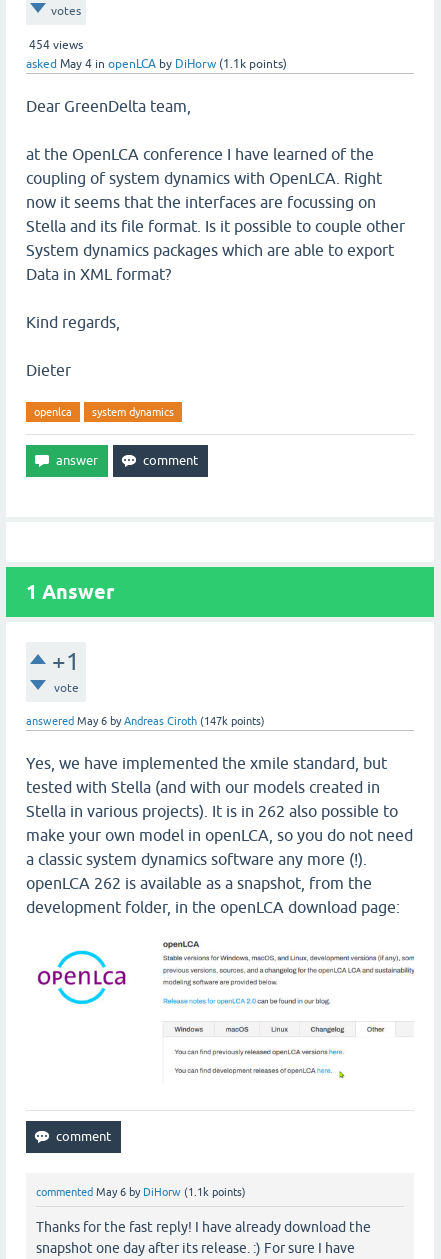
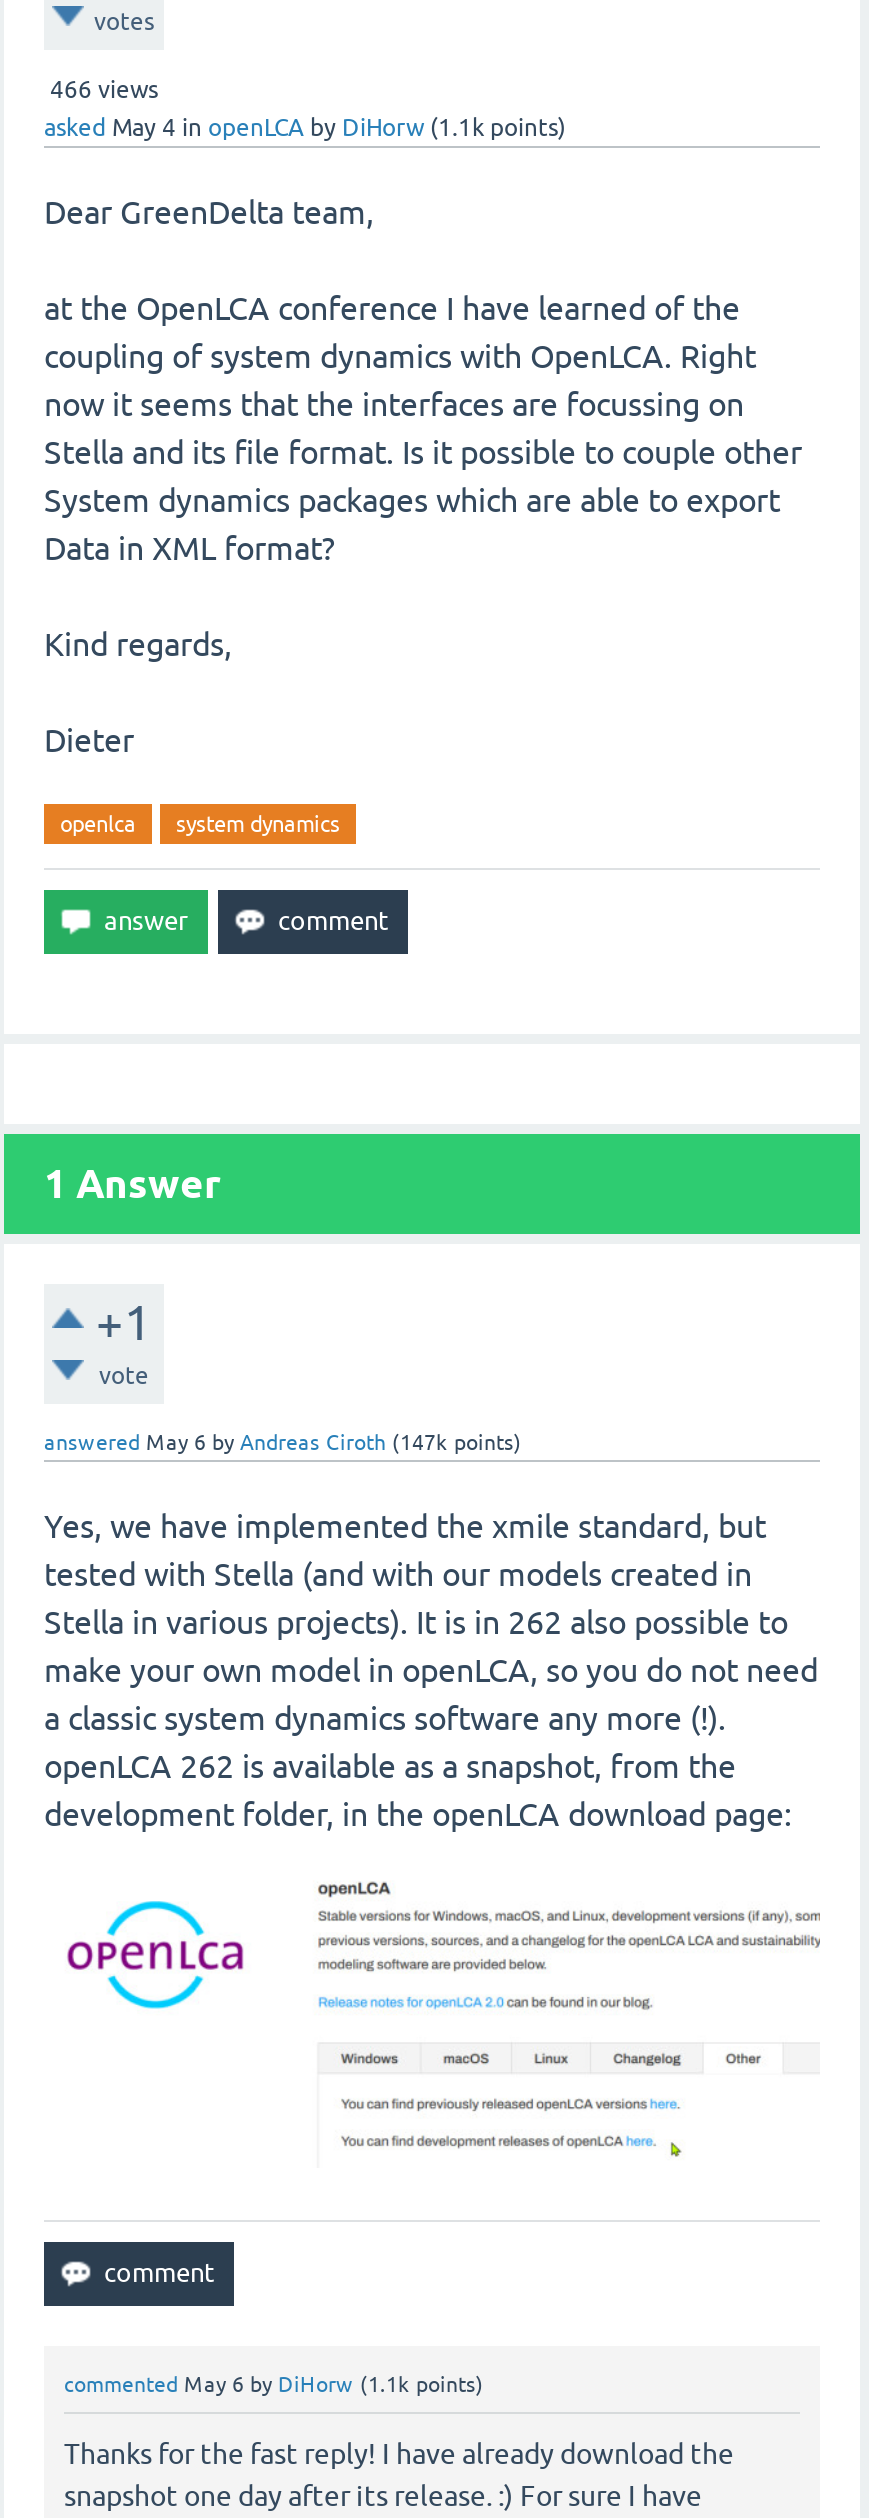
[29,38,83,52] 454 views -> [50,76,158,104] 466 views

